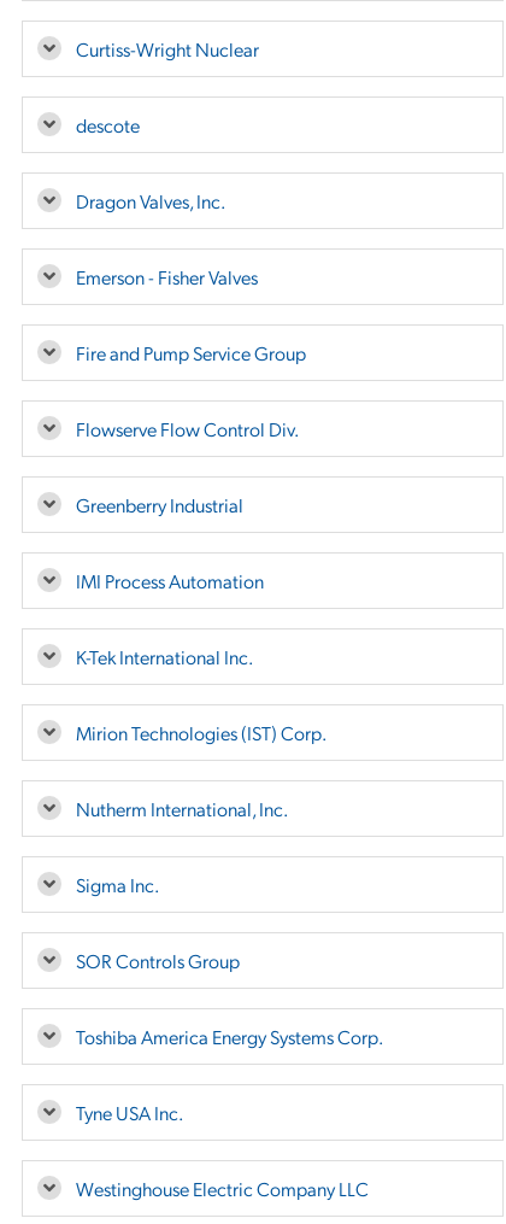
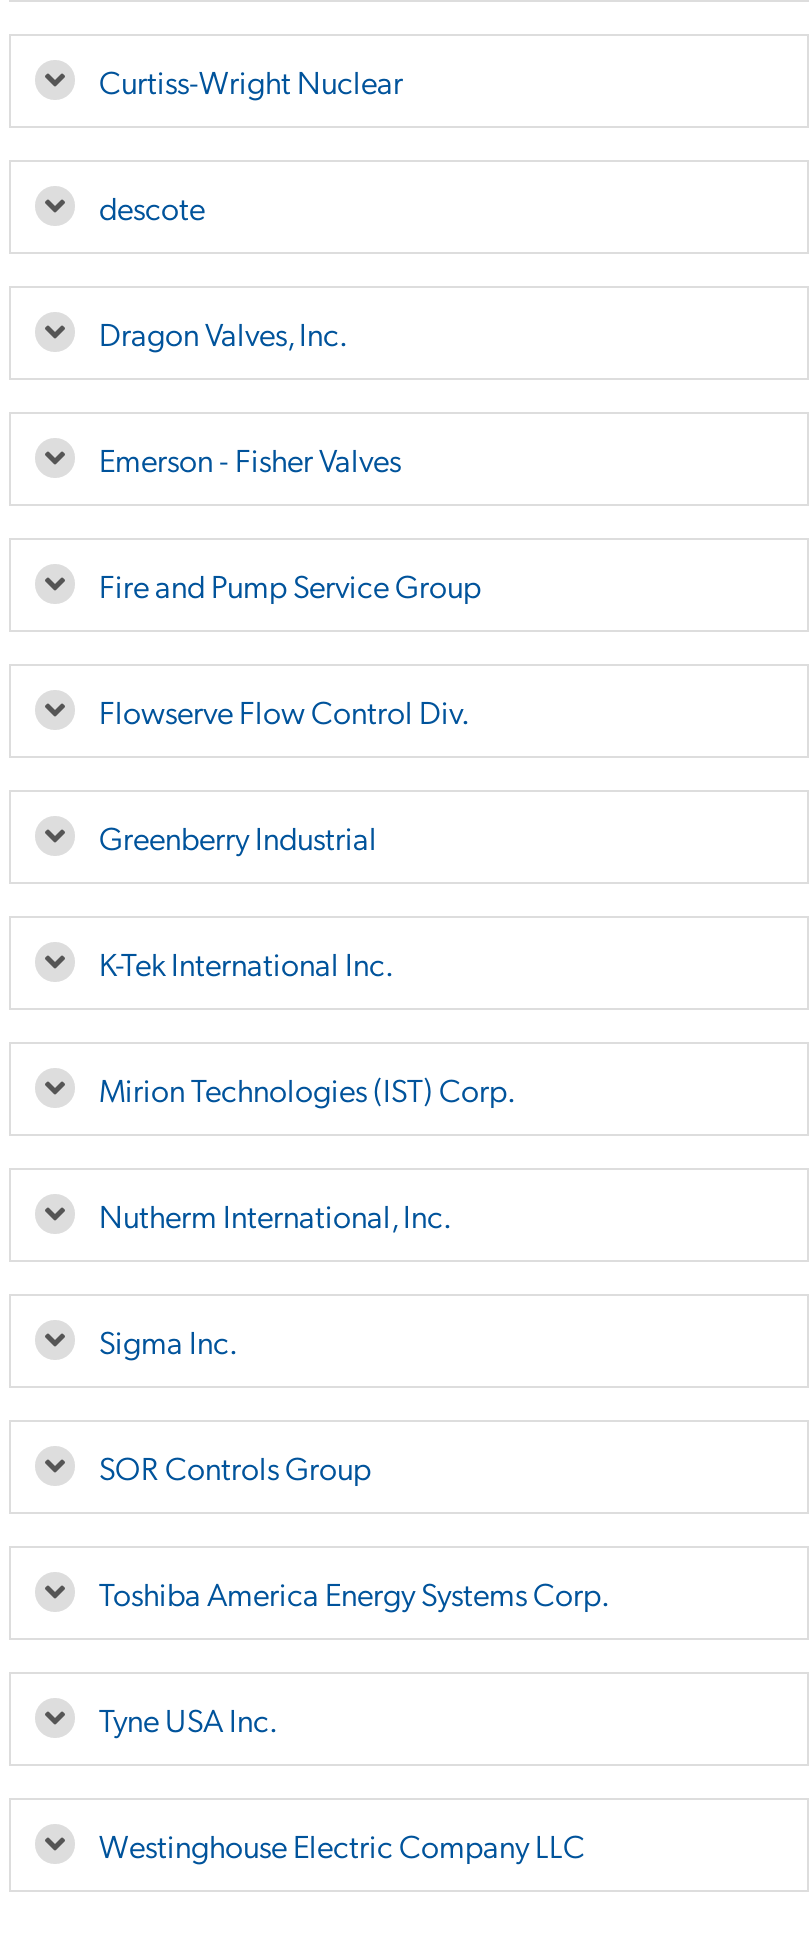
[76,568,264,593] IMI Process Automation -> none

